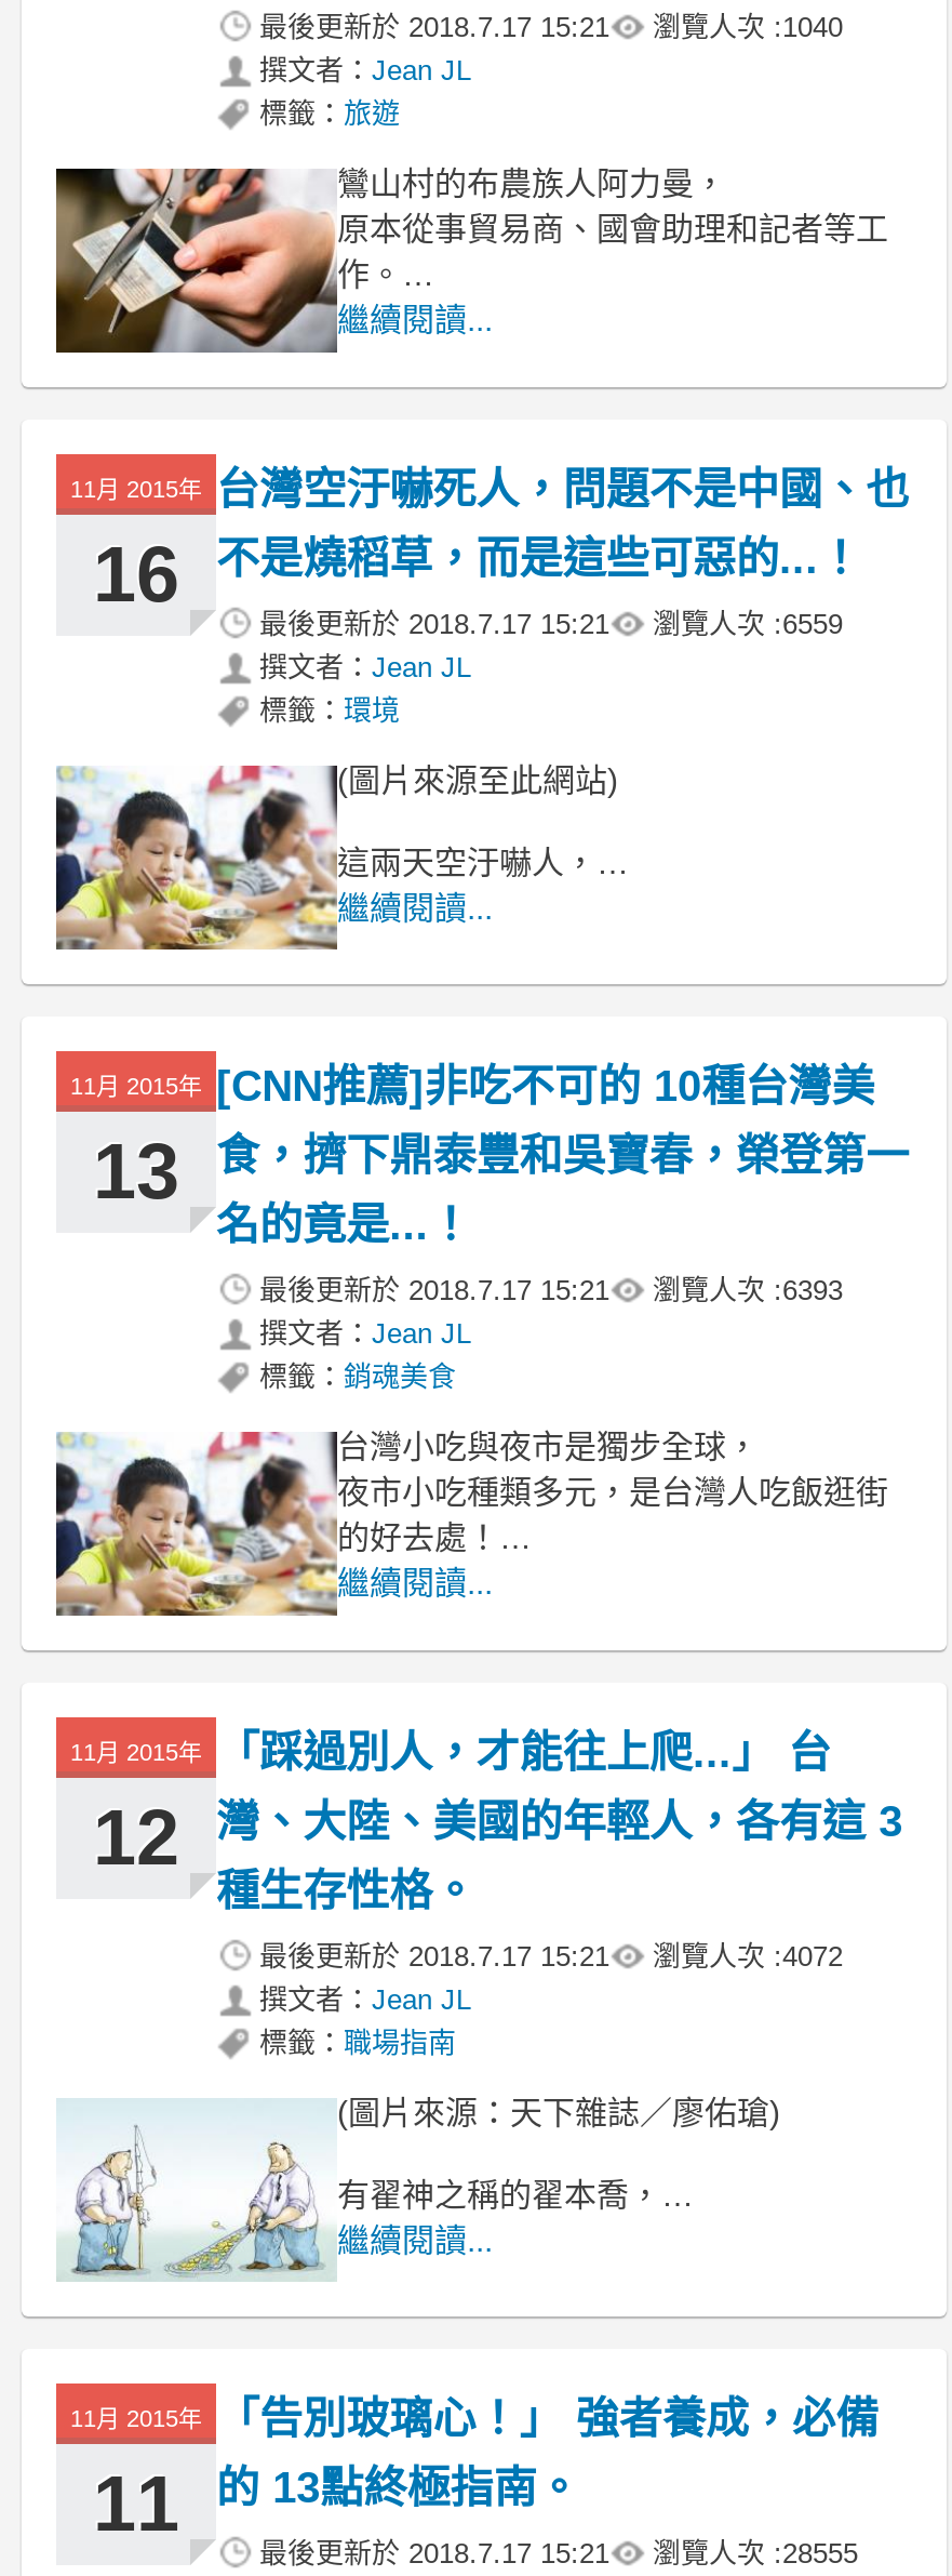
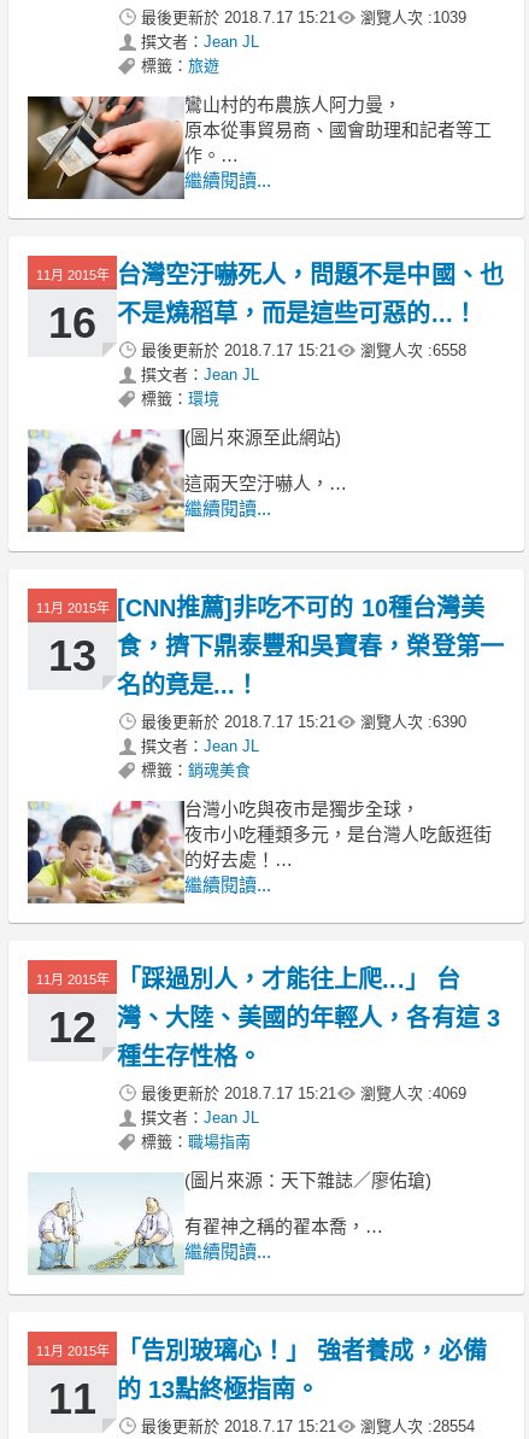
[259,11,843,43] 最後更新於2018.7.17 15:21 瀏覽人次 : 1040 -> [141,8,466,27] 最後更新於2018.7.17 15:21 瀏覽人次 : 1039
[259,608,843,640] 最後更新於2018.7.17 15:21 瀏覽人次 : 6559 -> [141,341,466,359] 最後更新於2018.7.17 15:21 瀏覽人次 : 6558
[259,1274,843,1306] 最後更新於2018.7.17 15:21 瀏覽人次 : 6393 -> [141,713,466,731] 最後更新於2018.7.17 15:21 瀏覽人次 : 6390
[259,1940,843,1973] 最後更新於2018.7.17 15:21 瀏覽人次 : 4072 -> [141,1084,466,1102] 最後更新於2018.7.17 15:21 瀏覽人次 : 4069
[259,2537,858,2570] 最後更新於2018.7.17 15:21 瀏覽人次 : 28555 -> [141,1417,475,1435] 最後更新於2018.7.17 15:21 瀏覽人次 : 28554

